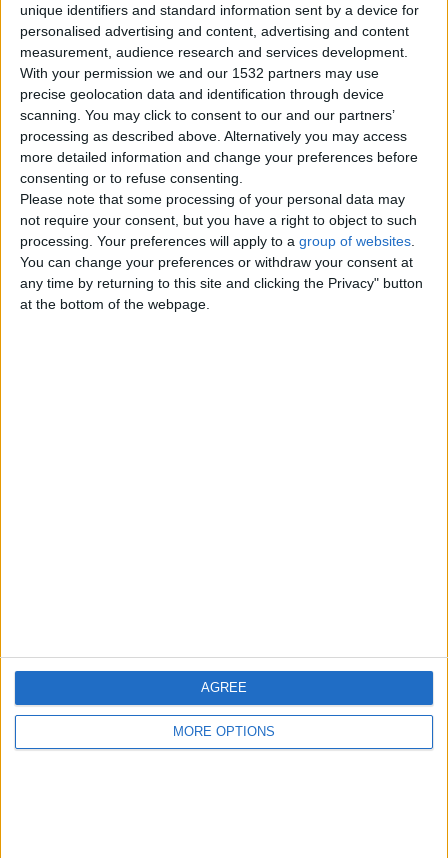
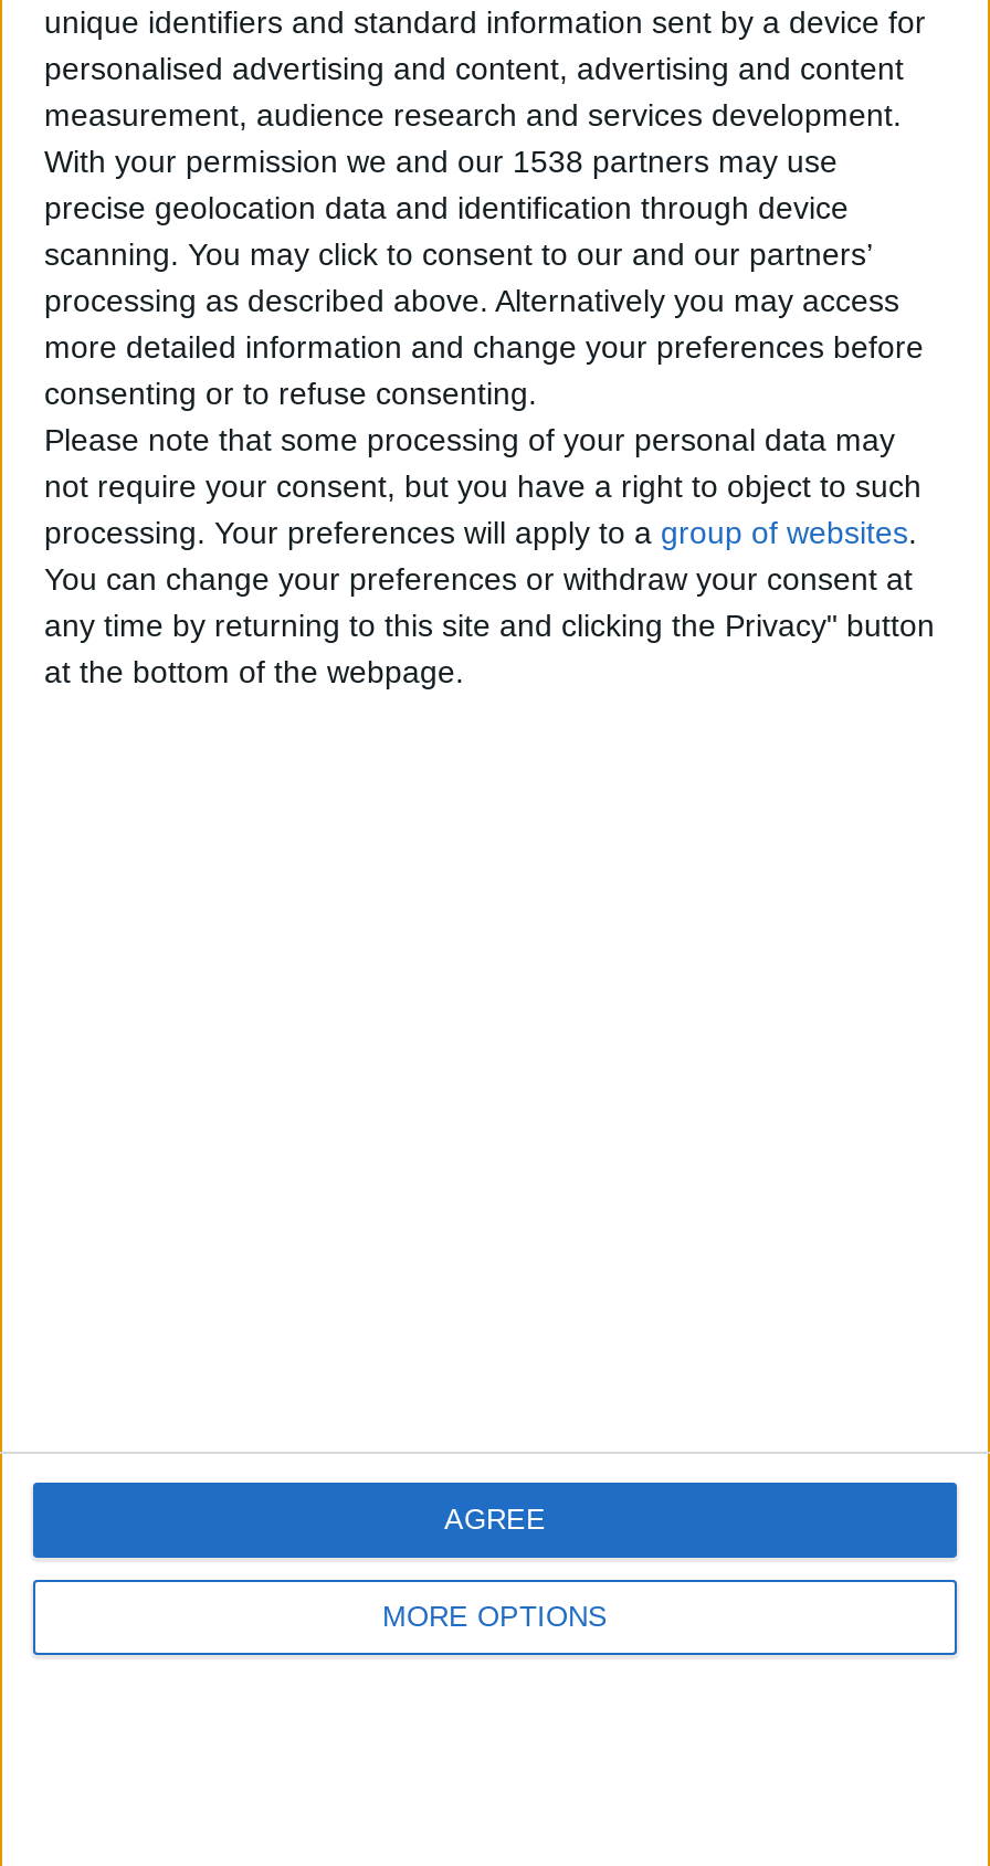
[20,65,379,81] With your permission we and our 1532 partners may use -> [44,145,838,180] With your permission we and our 1538 partners may use

